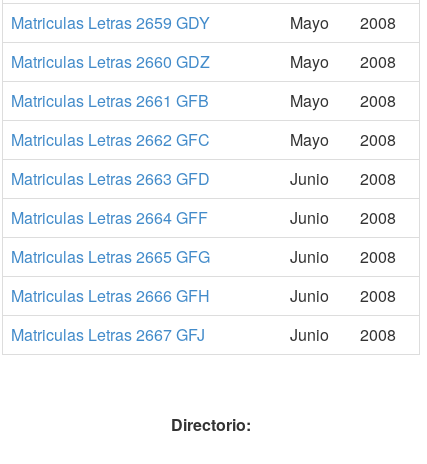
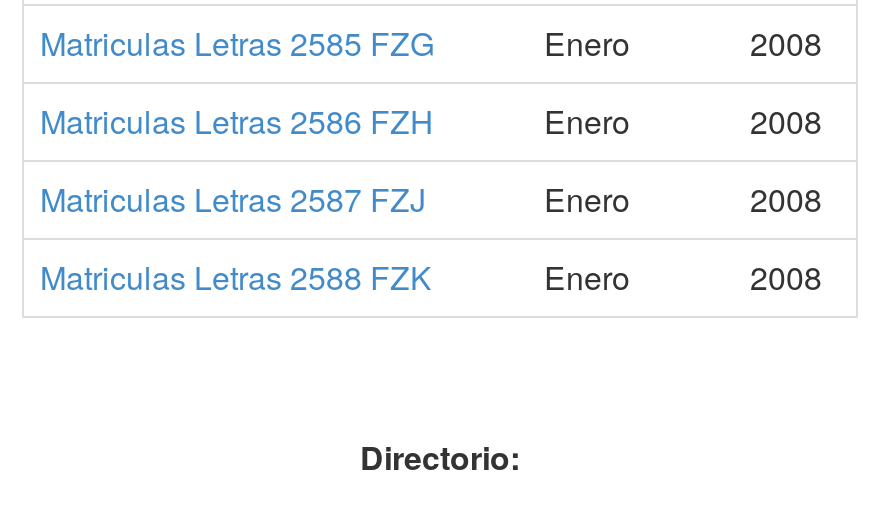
[11,11,329,34] Matriculas Letras 2659 GDY | Mayo -> [40,20,630,66] Matriculas Letras 2585 FZG | Enero
[11,50,329,73] Matriculas Letras 2660 GDZ | Mayo -> [40,98,630,144] Matriculas Letras 2586 FZH | Enero
[11,89,329,112] Matriculas Letras 2661 GFB | Mayo -> [40,176,630,222] Matriculas Letras 2587 FZJ | Enero
[11,128,396,346] Matriculas Letras 2662 GFC | Mayo | 2008 | Matriculas Letras 2663 GFD | Junio | 2008 | Matriculas Letras 2664 GFF | Junio | 2008 | Matriculas Letras 2665 GFG | Junio | 2008 | Matriculas Letras 2666 GFH | Junio | 2008 | Matriculas Letras 2667 GFJ | Junio -> [40,254,630,300] Matriculas Letras 2588 FZK | Enero

